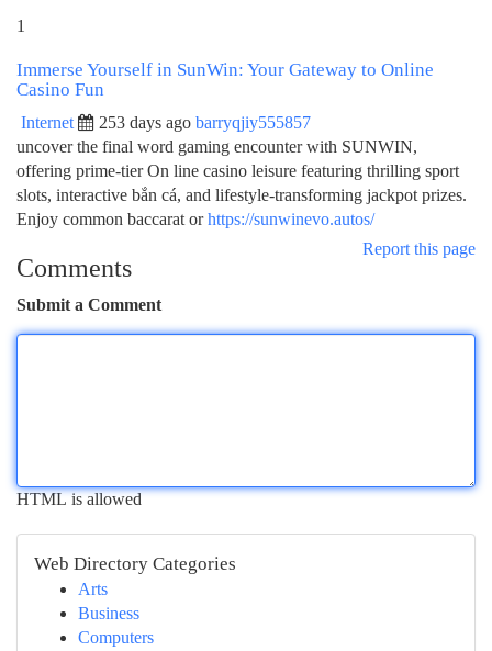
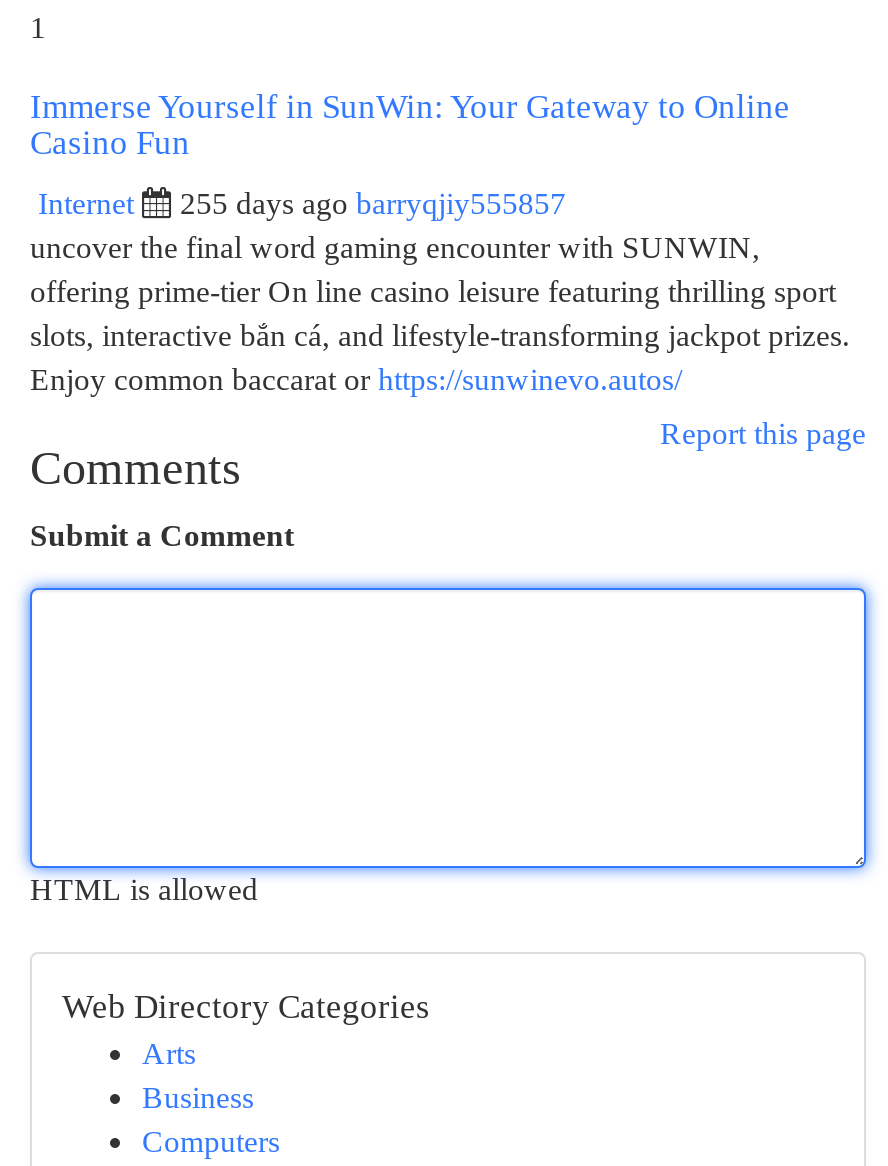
[99,113,311,132] 253 days ago barryqjiy555857 -> [180,186,566,220] 255 days ago barryqjiy555857

